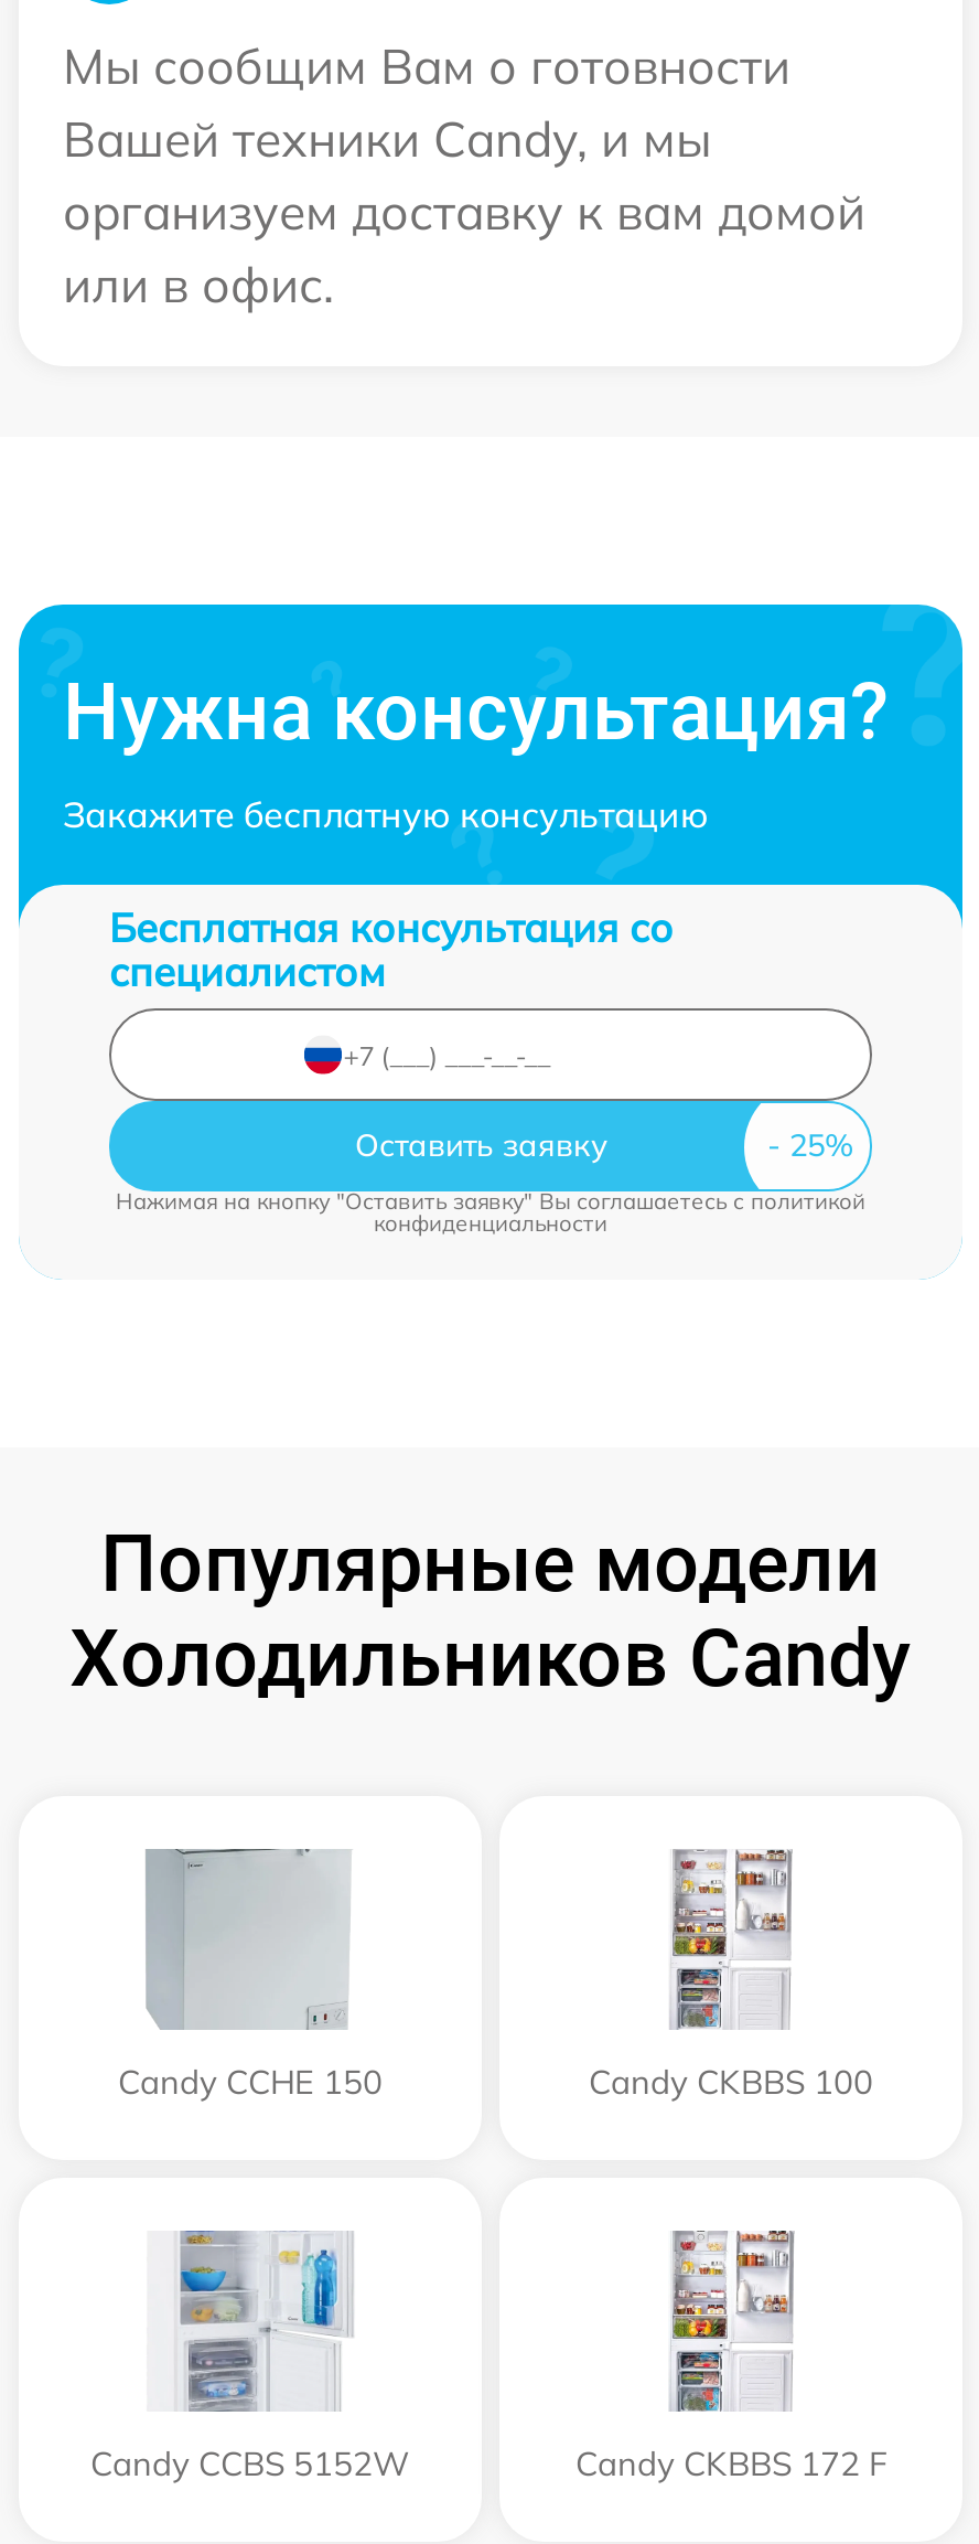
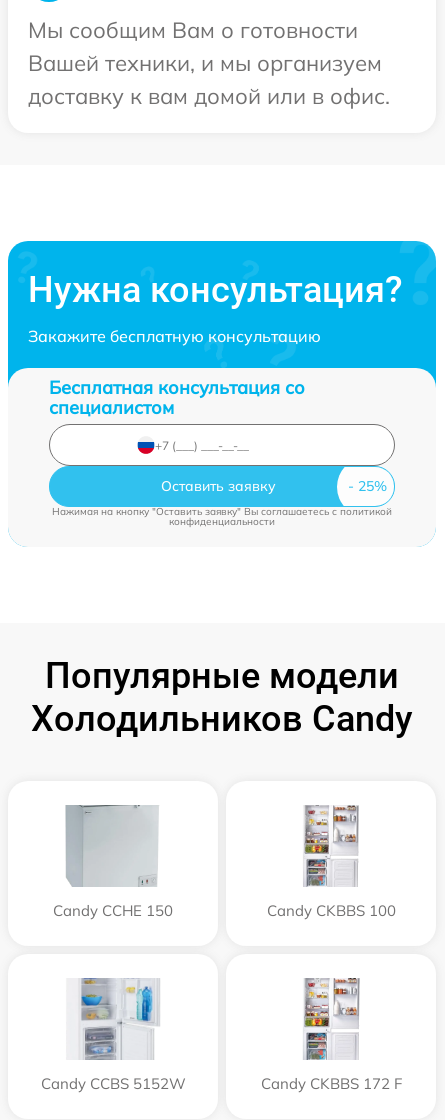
[63,108,865,316] Вашей техники Candy, и мы | организуем доставку к вам домой | или в офис. -> [28,49,390,110] Вашей техники, и мы организуем | доставку к вам домой или в офис.

